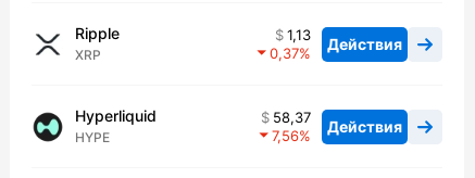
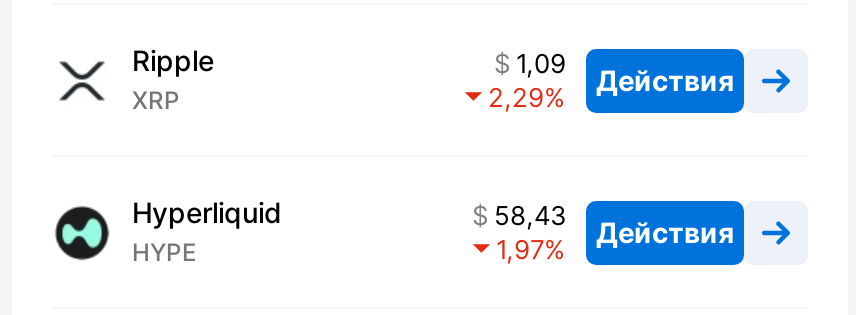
[287,26,402,53] 1,13 Действия -> [516,48,734,97] 1,09 Действия
[270,45,299,62] 0,37 -> [488,82,544,114] 2,29
[273,109,402,136] 58,37 Действия -> [494,200,734,249] 58,43 Действия
[272,127,299,145] 7,56 -> [496,234,544,266] 1,97

